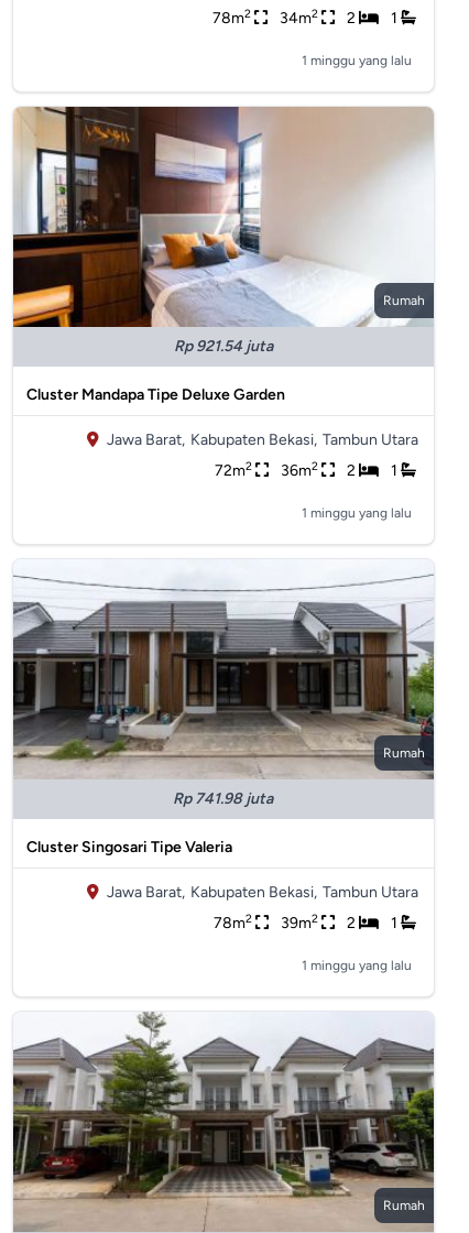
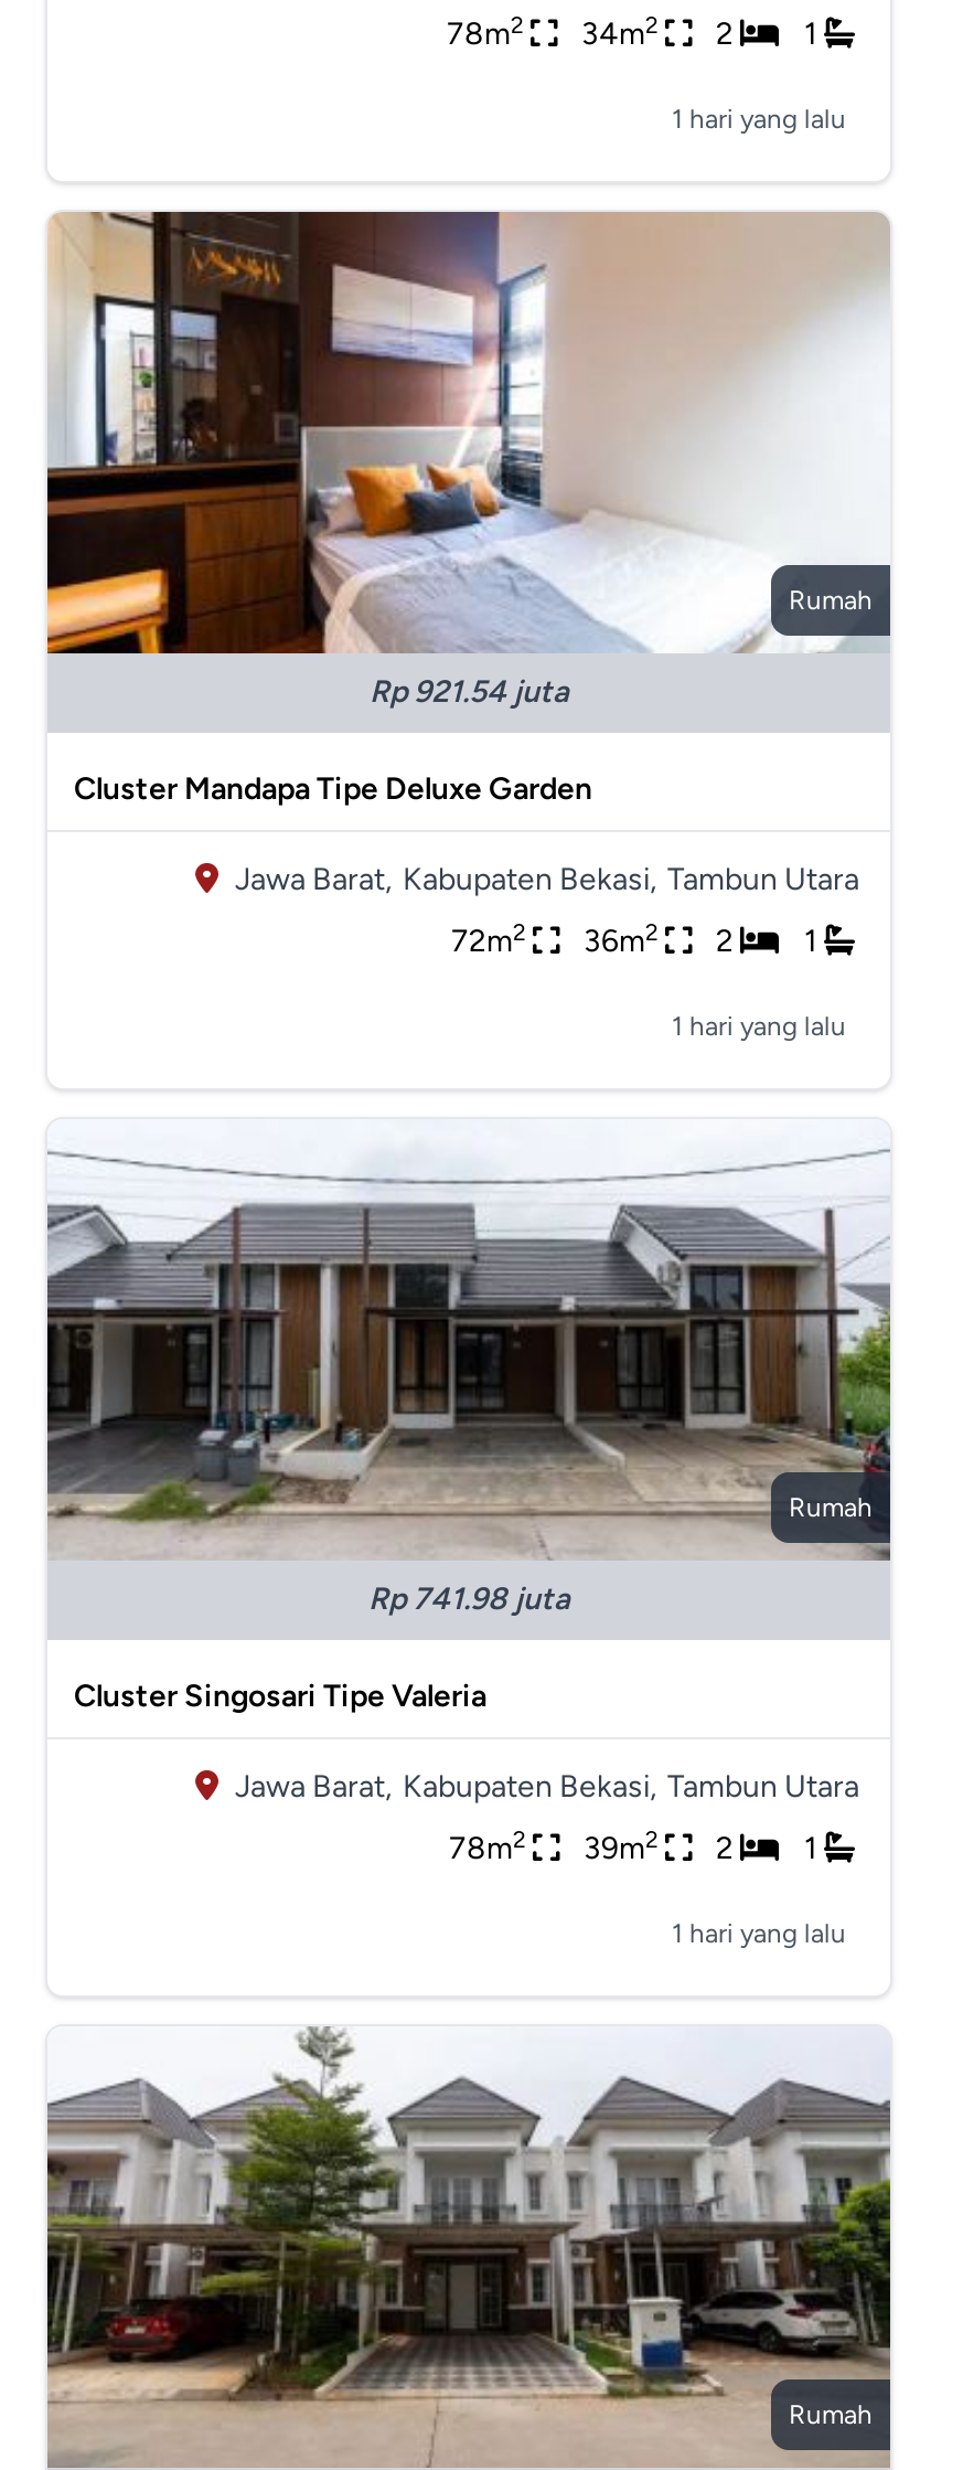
[302,53,412,68] 1 minggu yang lalu -> [672,104,846,135] 1 hari yang lalu
[302,505,412,521] 1 minggu yang lalu -> [672,1011,846,1042] 1 hari yang lalu
[302,958,412,973] 1 minggu yang lalu -> [672,1918,846,1949] 1 hari yang lalu

